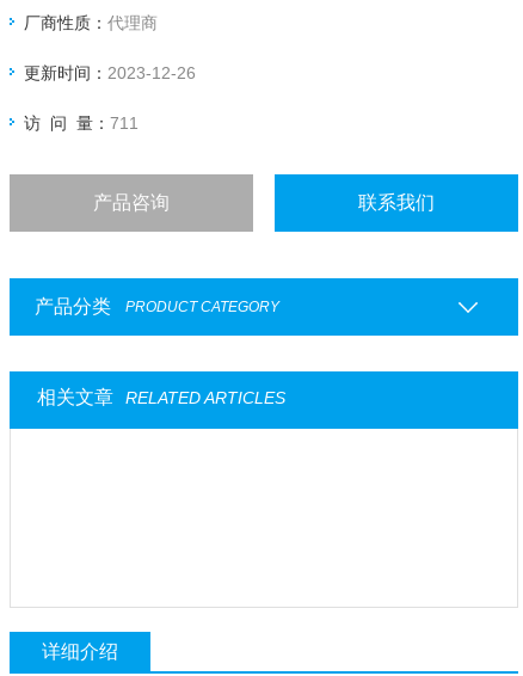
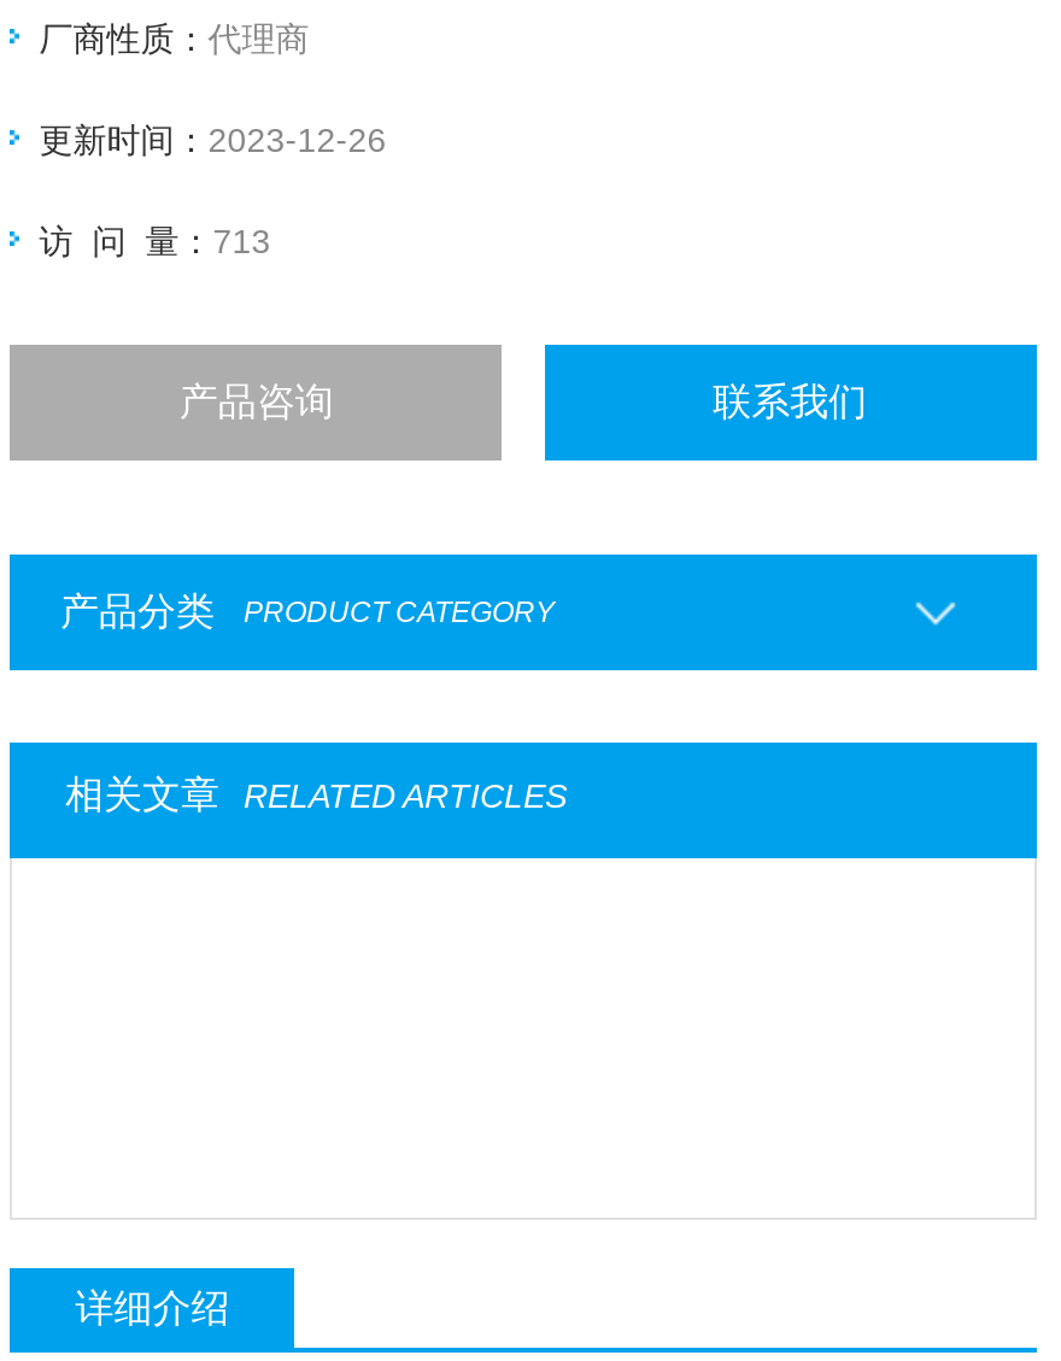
[24,113,139,132] 访 问 量：711 -> [39,221,271,259] 访 问 量：713

